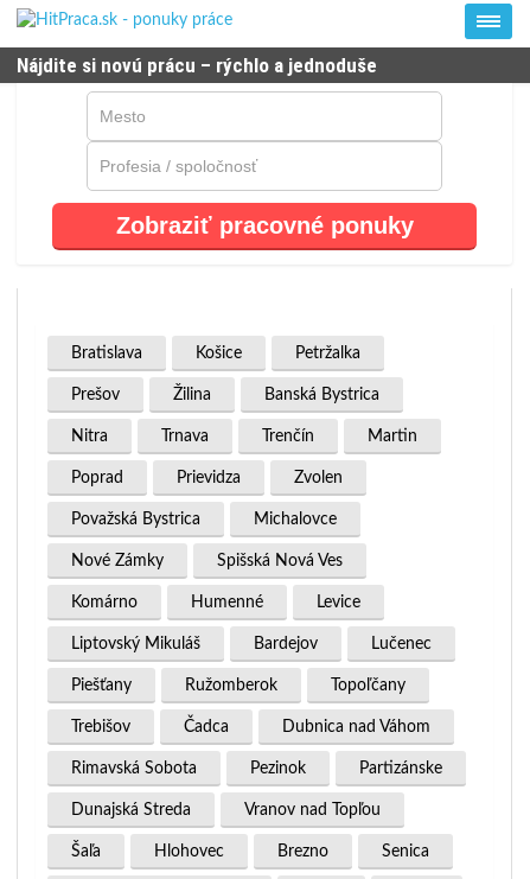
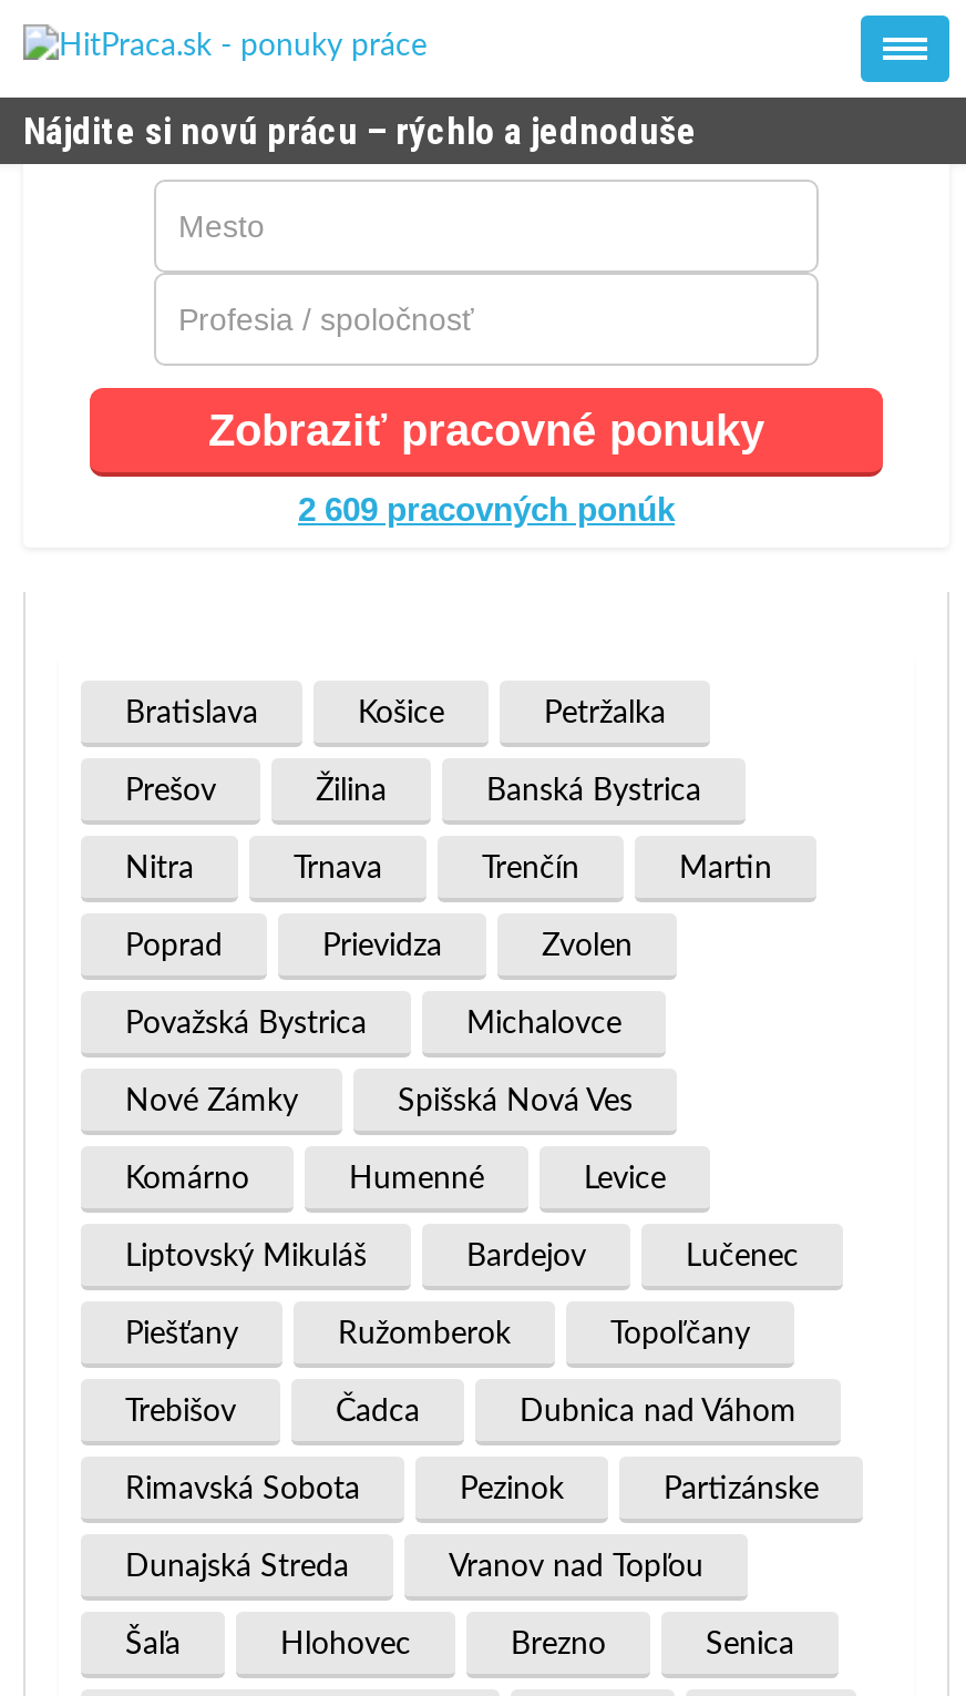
none -> [298,490,675,528] 2 609 pracovných ponúk

